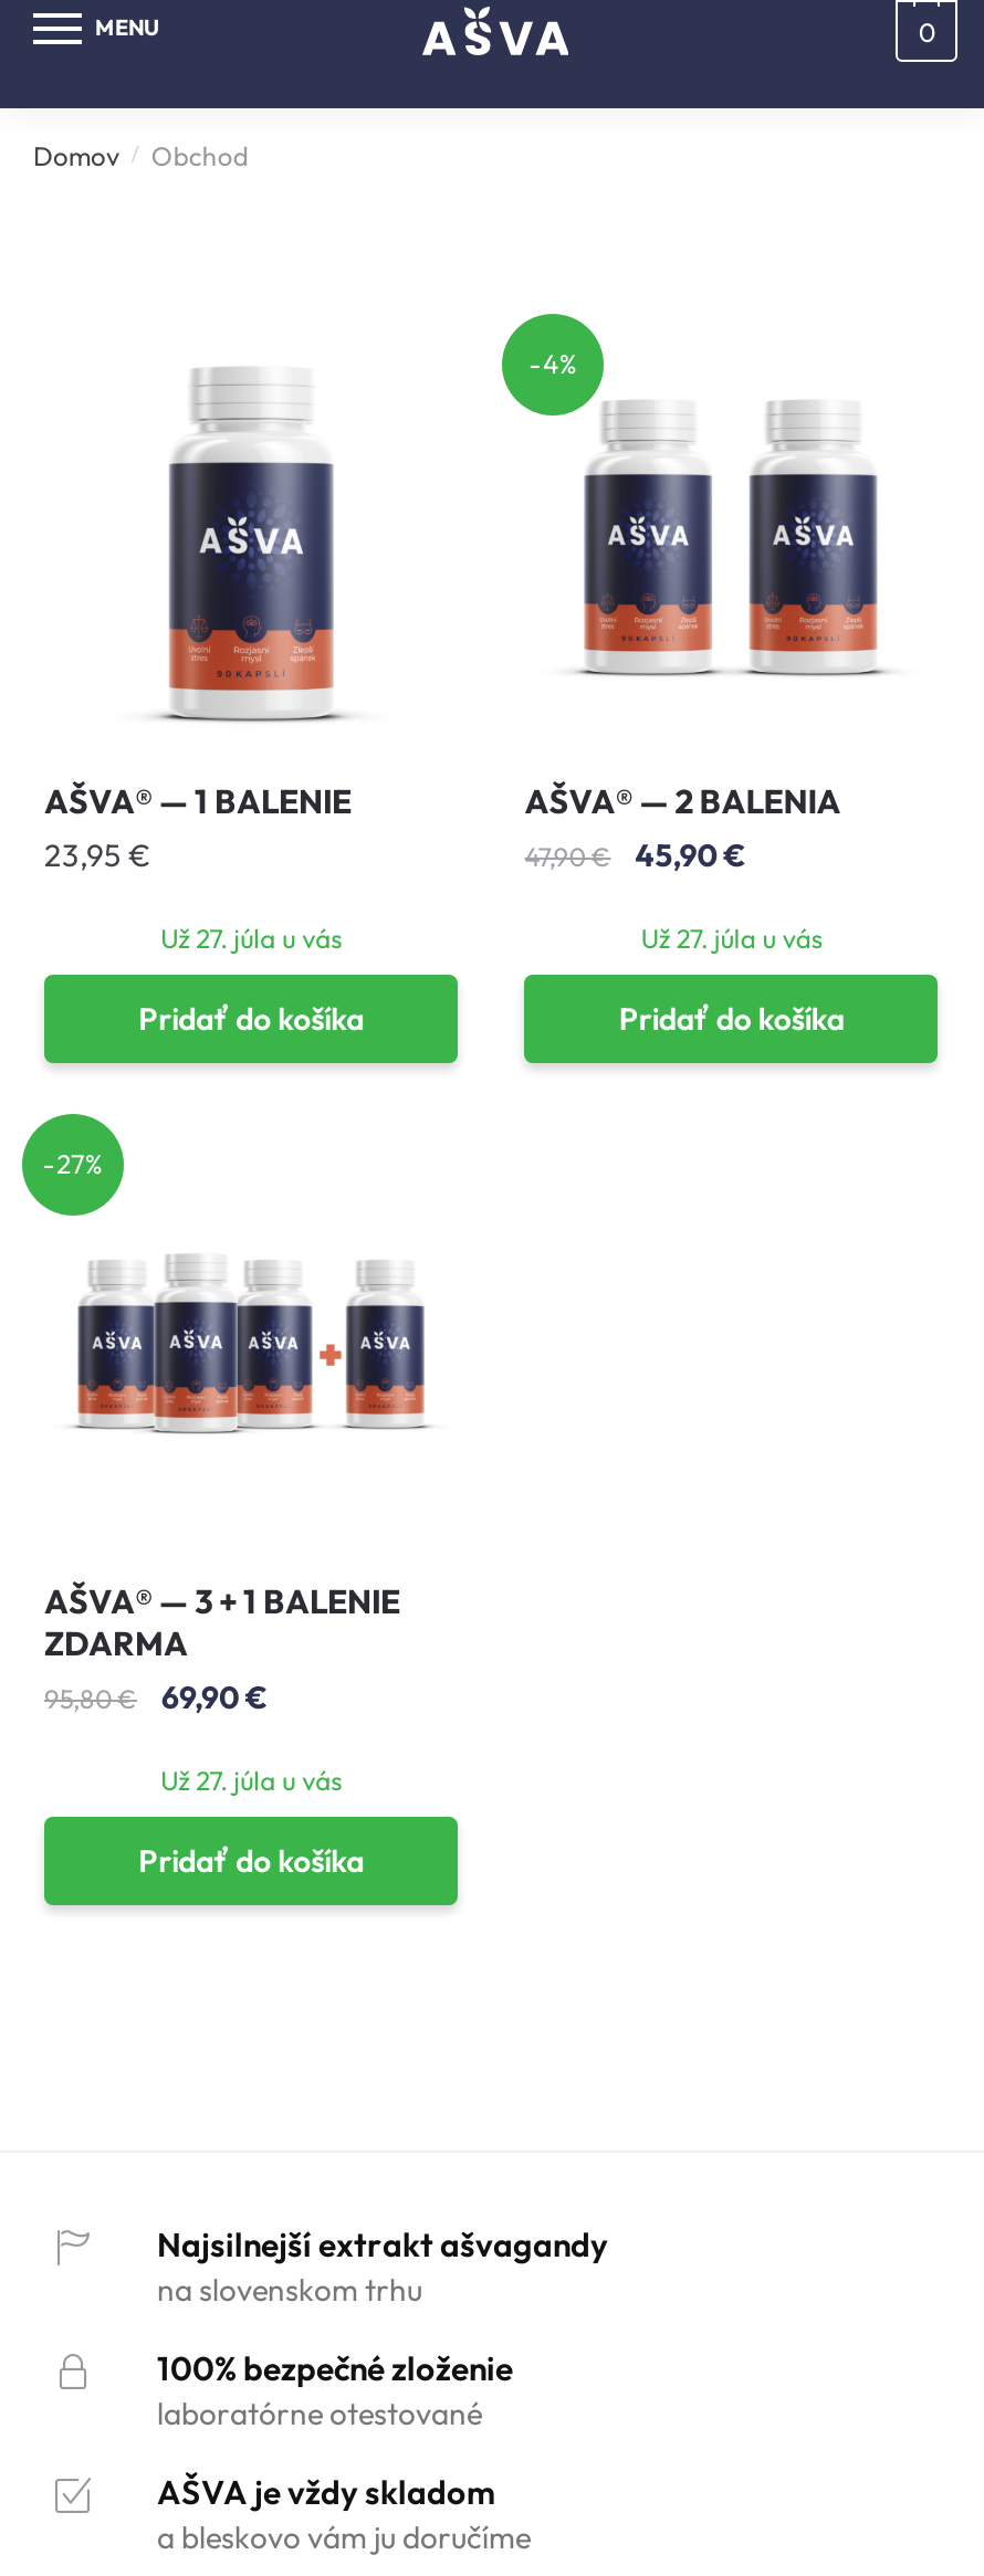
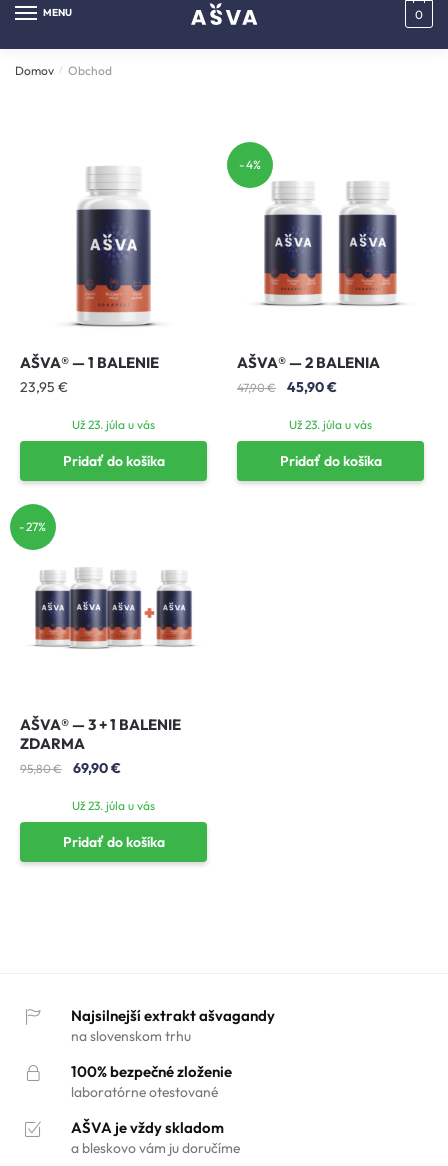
[161,921,342,955] Už 27. júla u vás -> [72,417,155,432] Už 23. júla u vás
[641,921,822,955] Už 27. júla u vás -> [289,417,372,432] Už 23. júla u vás
[161,1764,342,1797] Už 27. júla u vás -> [72,798,155,813] Už 23. júla u vás

